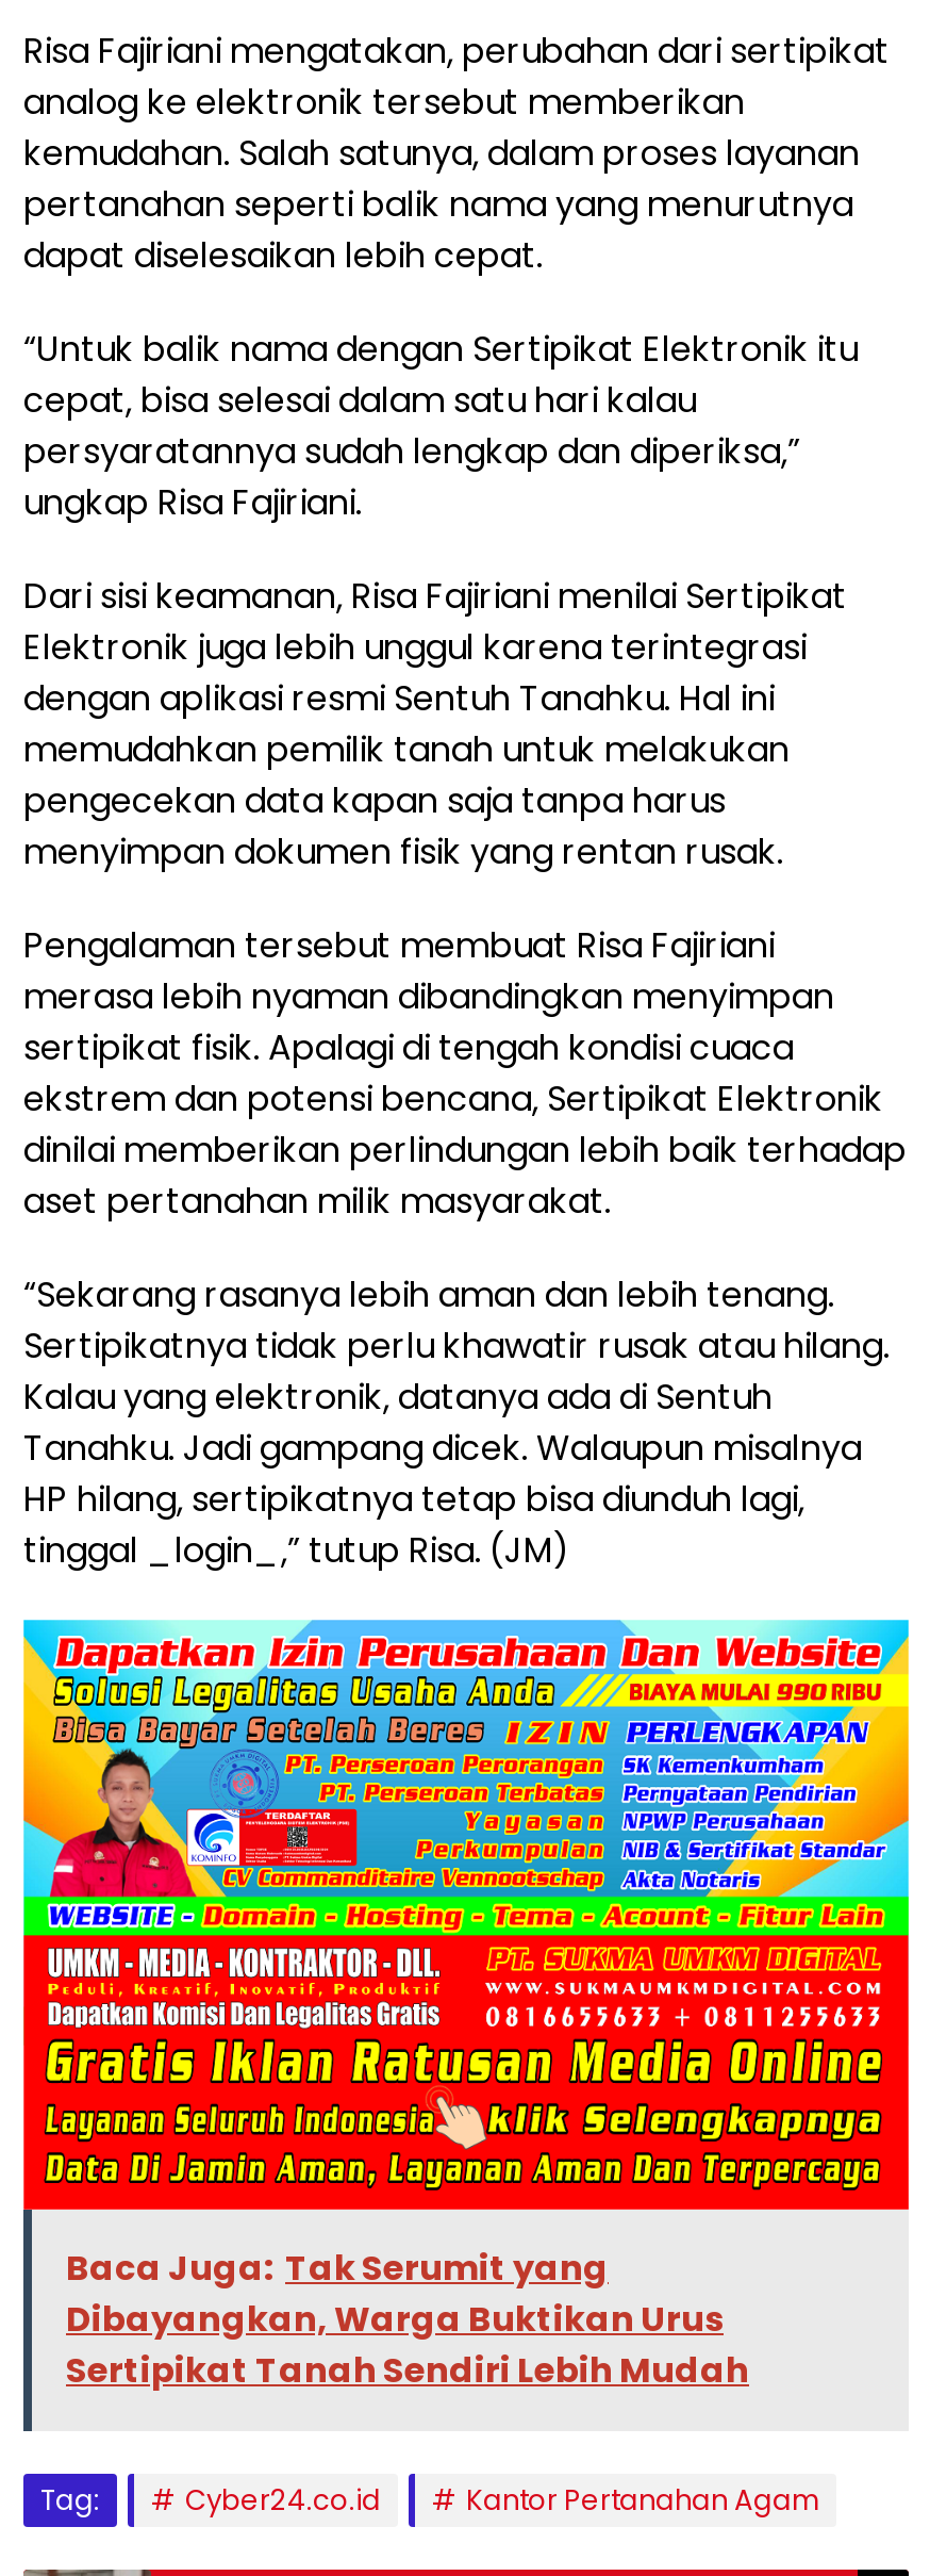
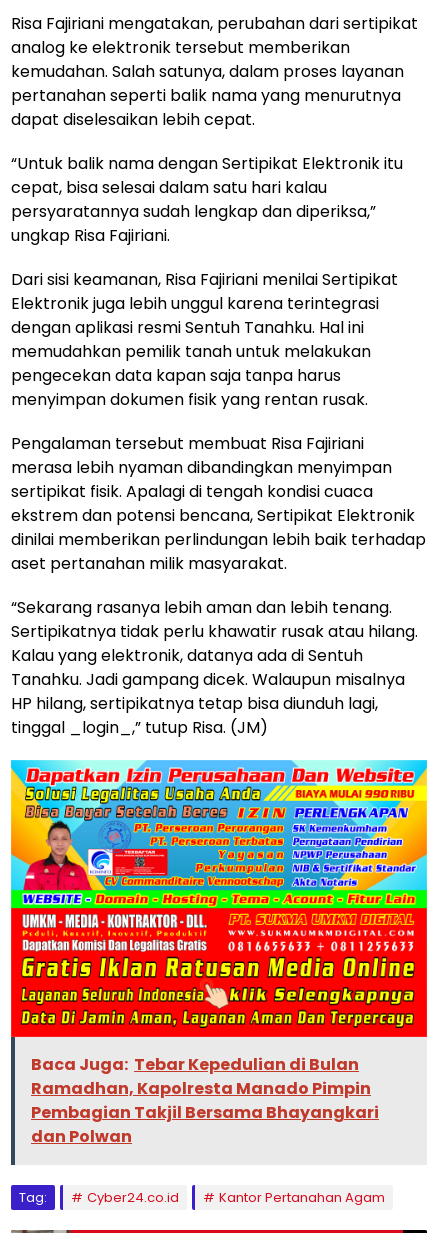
[66,2244,749,2395] Baca Juga: Tak Serumit yang | Dibayangkan, Warga Buktikan Urus | Sertipikat Tanah Sendiri Lebih Mudah -> [31,1053,379,1148] Baca Juga: Tebar Kepedulian di Bulan | Ramadhan, Kapolresta Manado Pimpin | Pembagian Takjil Bersama Bhayangkari | dan Polwan

